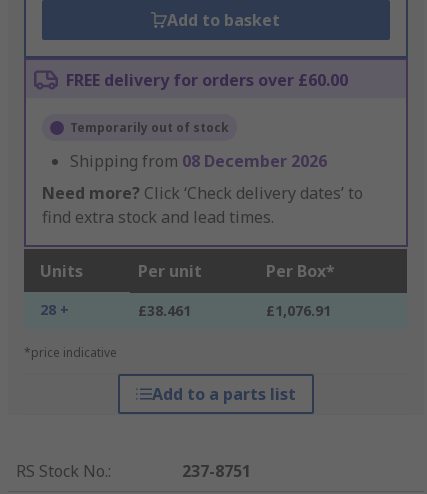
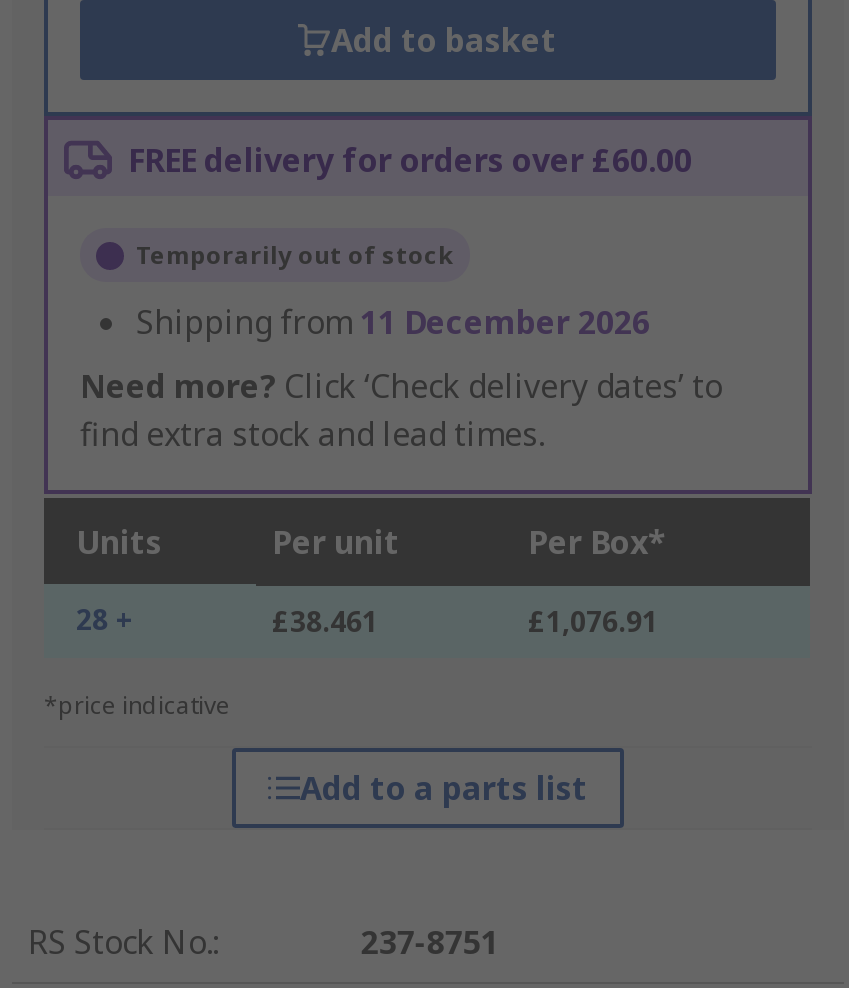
[70,150,327,172] Shipping from 08 December 2026 -> [136,301,650,345] Shipping from 11 December 2026

